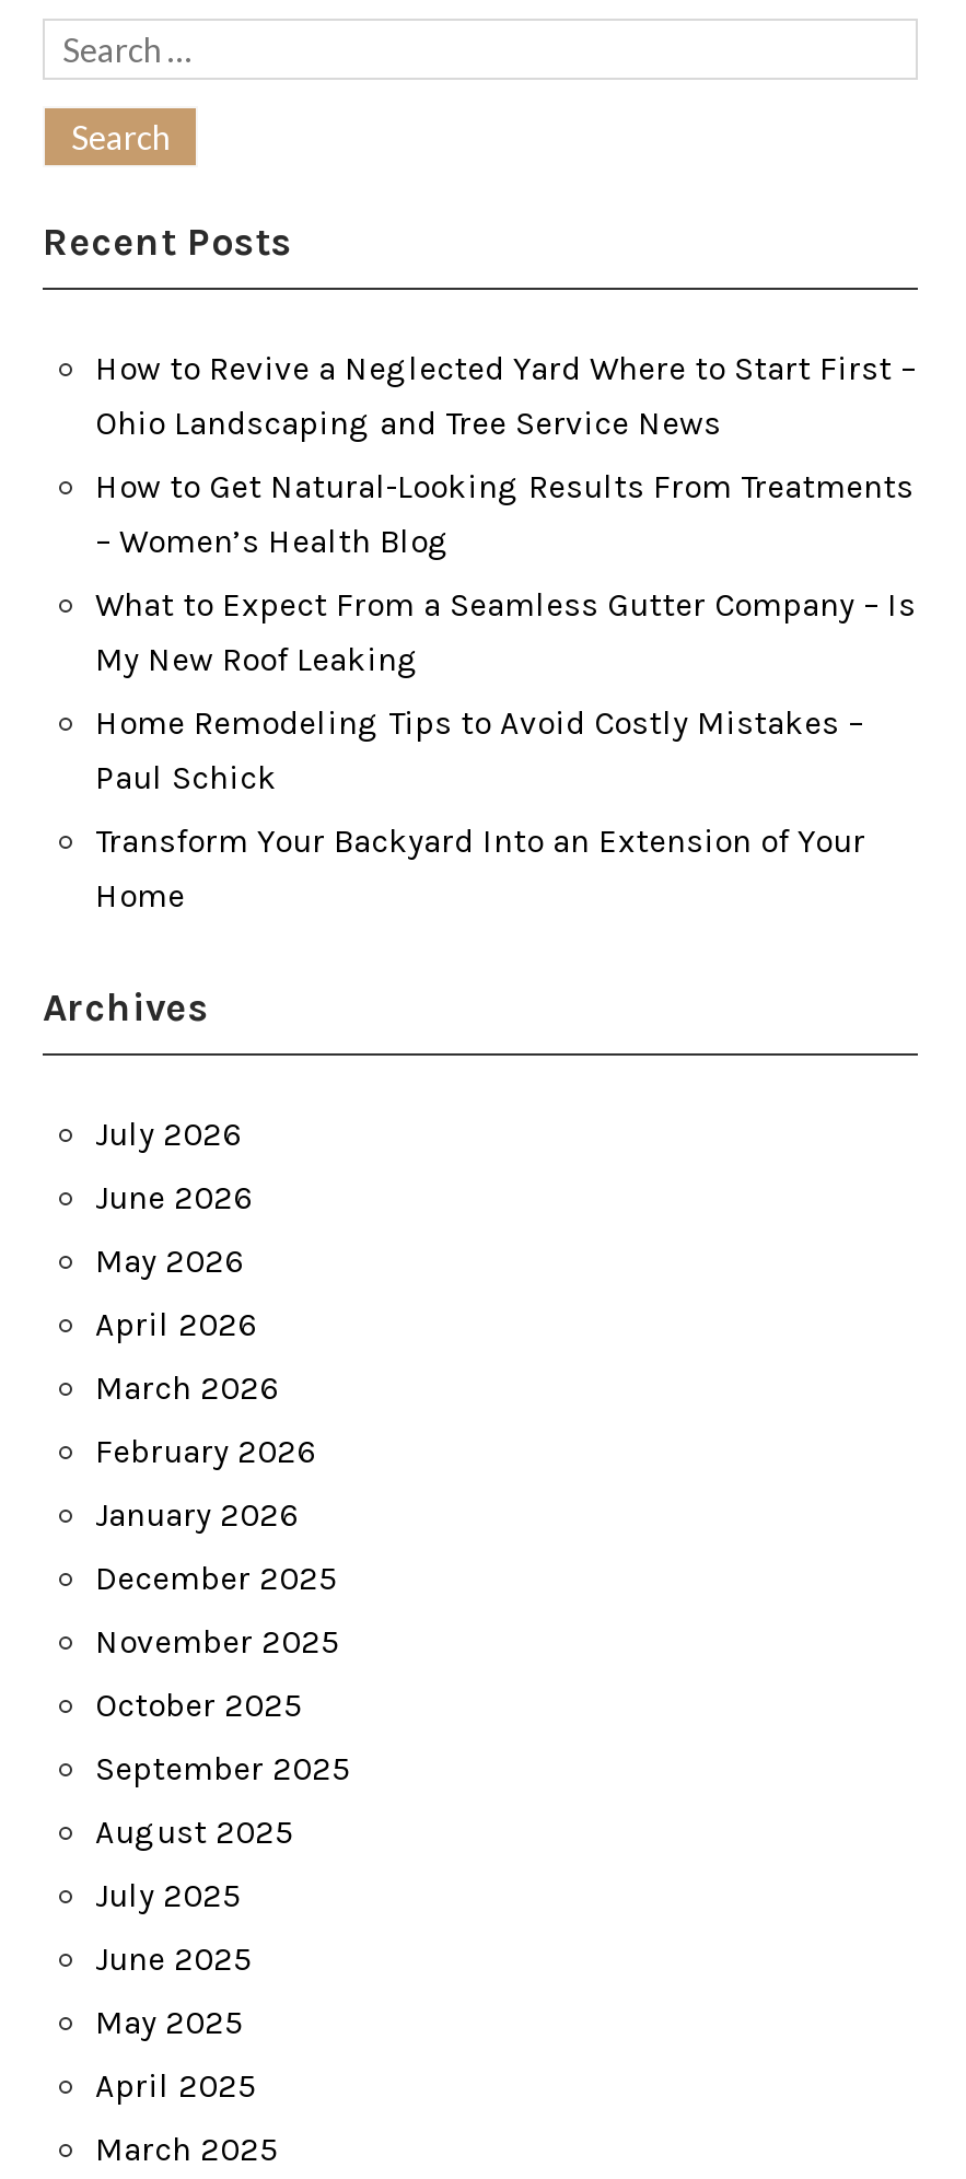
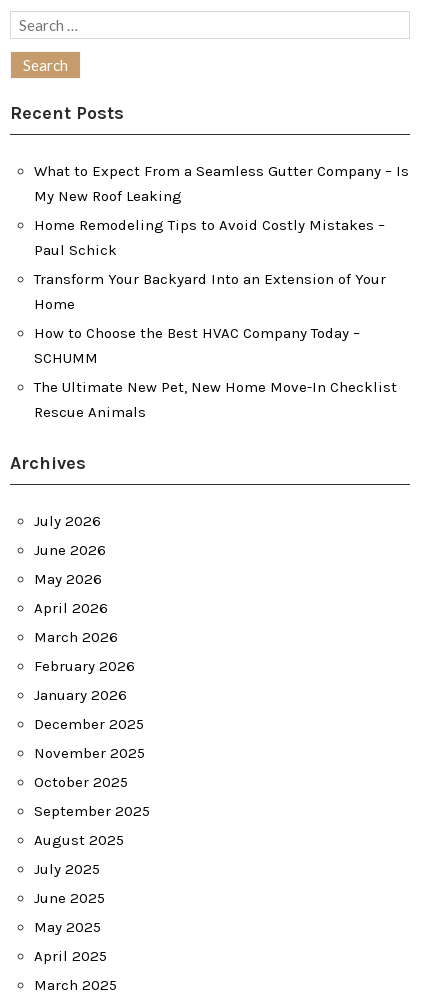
[95,349,916,561] How to Revive a Neglected Yard Where to Start First – | Ohio Landscaping and Tree Service News | How to Get Natural-Looking Results From Treatments | – Women’s Health Blog -> none
moved [95,585,916,916] -> [34,162,409,313]: What to Expect From a Seamless Gutter Company – Is | My New Roof Leaking | Home Remodeling Tips to Avoid Costly Mistakes – | Paul Schick | Transform Your Backyard Into an Extension of Your | Home
none -> [34,324,397,421] How to Choose the Best HVAC Company Today – | SCHUMM | The Ultimate New Pet, New Home Move-In Checklist | Rescue Animals

